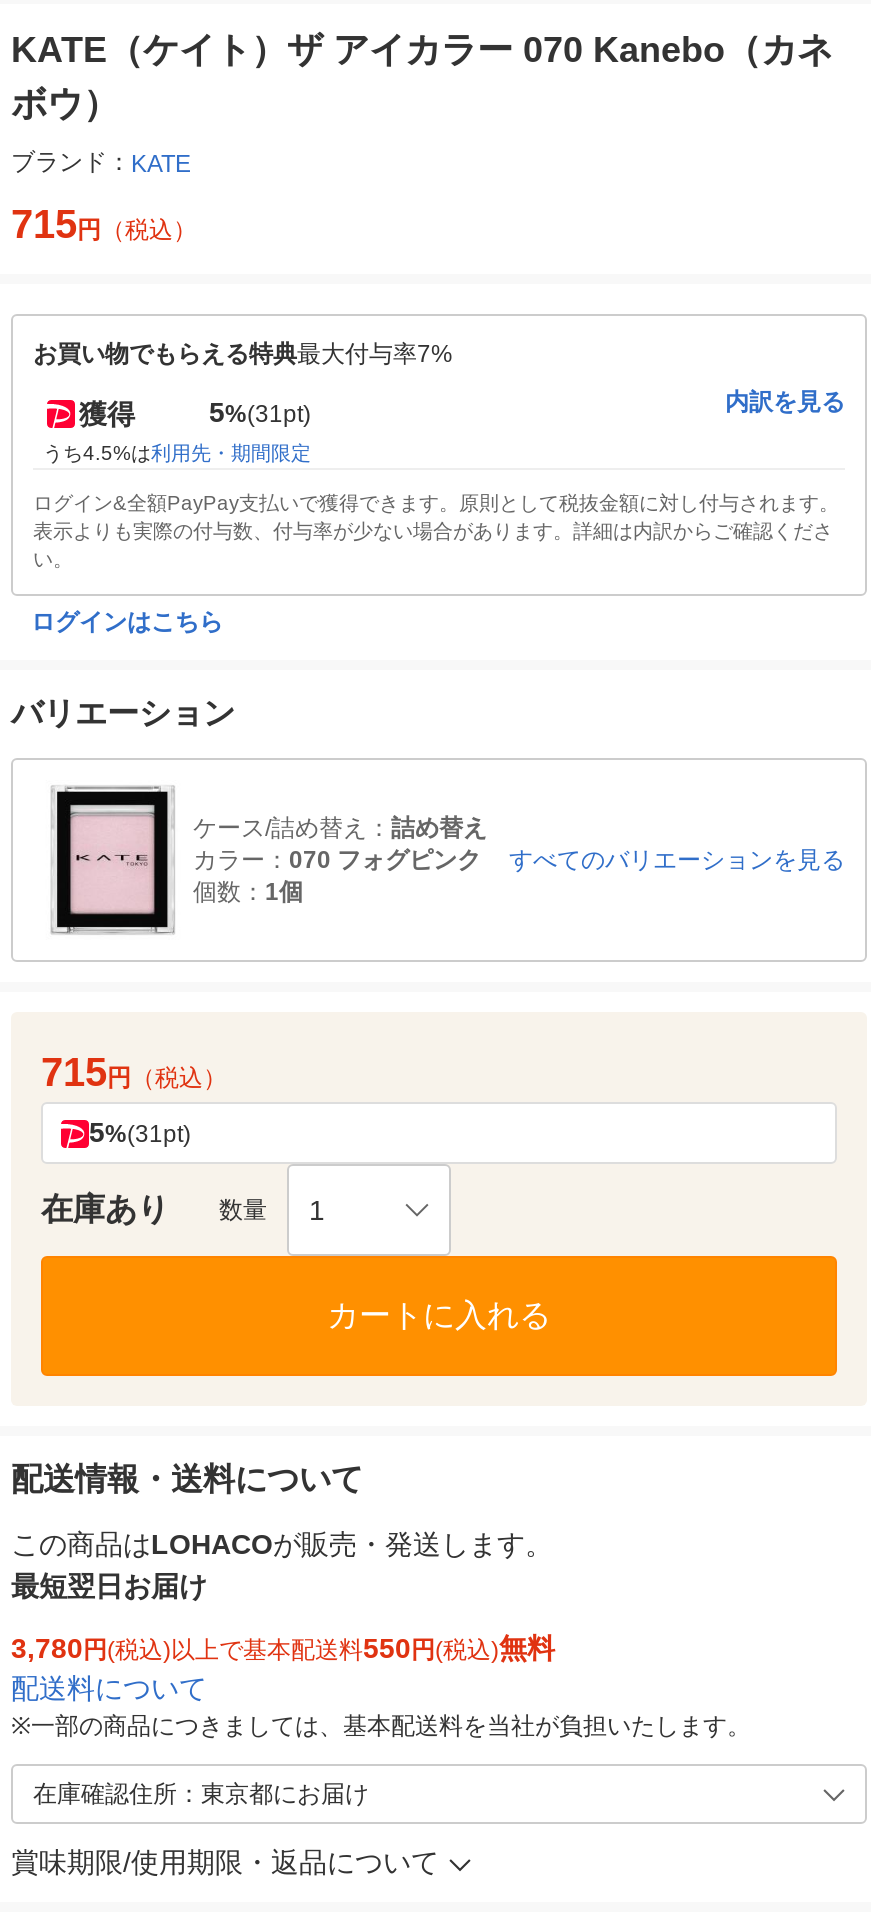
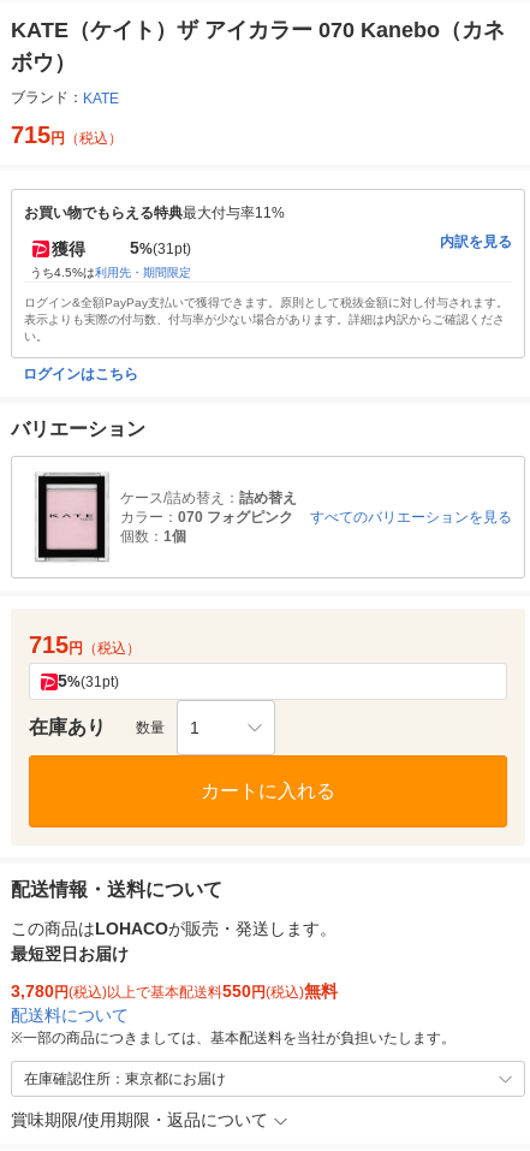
[33,341,453,369] お買い物でもらえる特典最大付与率7% -> [24,205,285,222] お買い物でもらえる特典最大付与率11%

